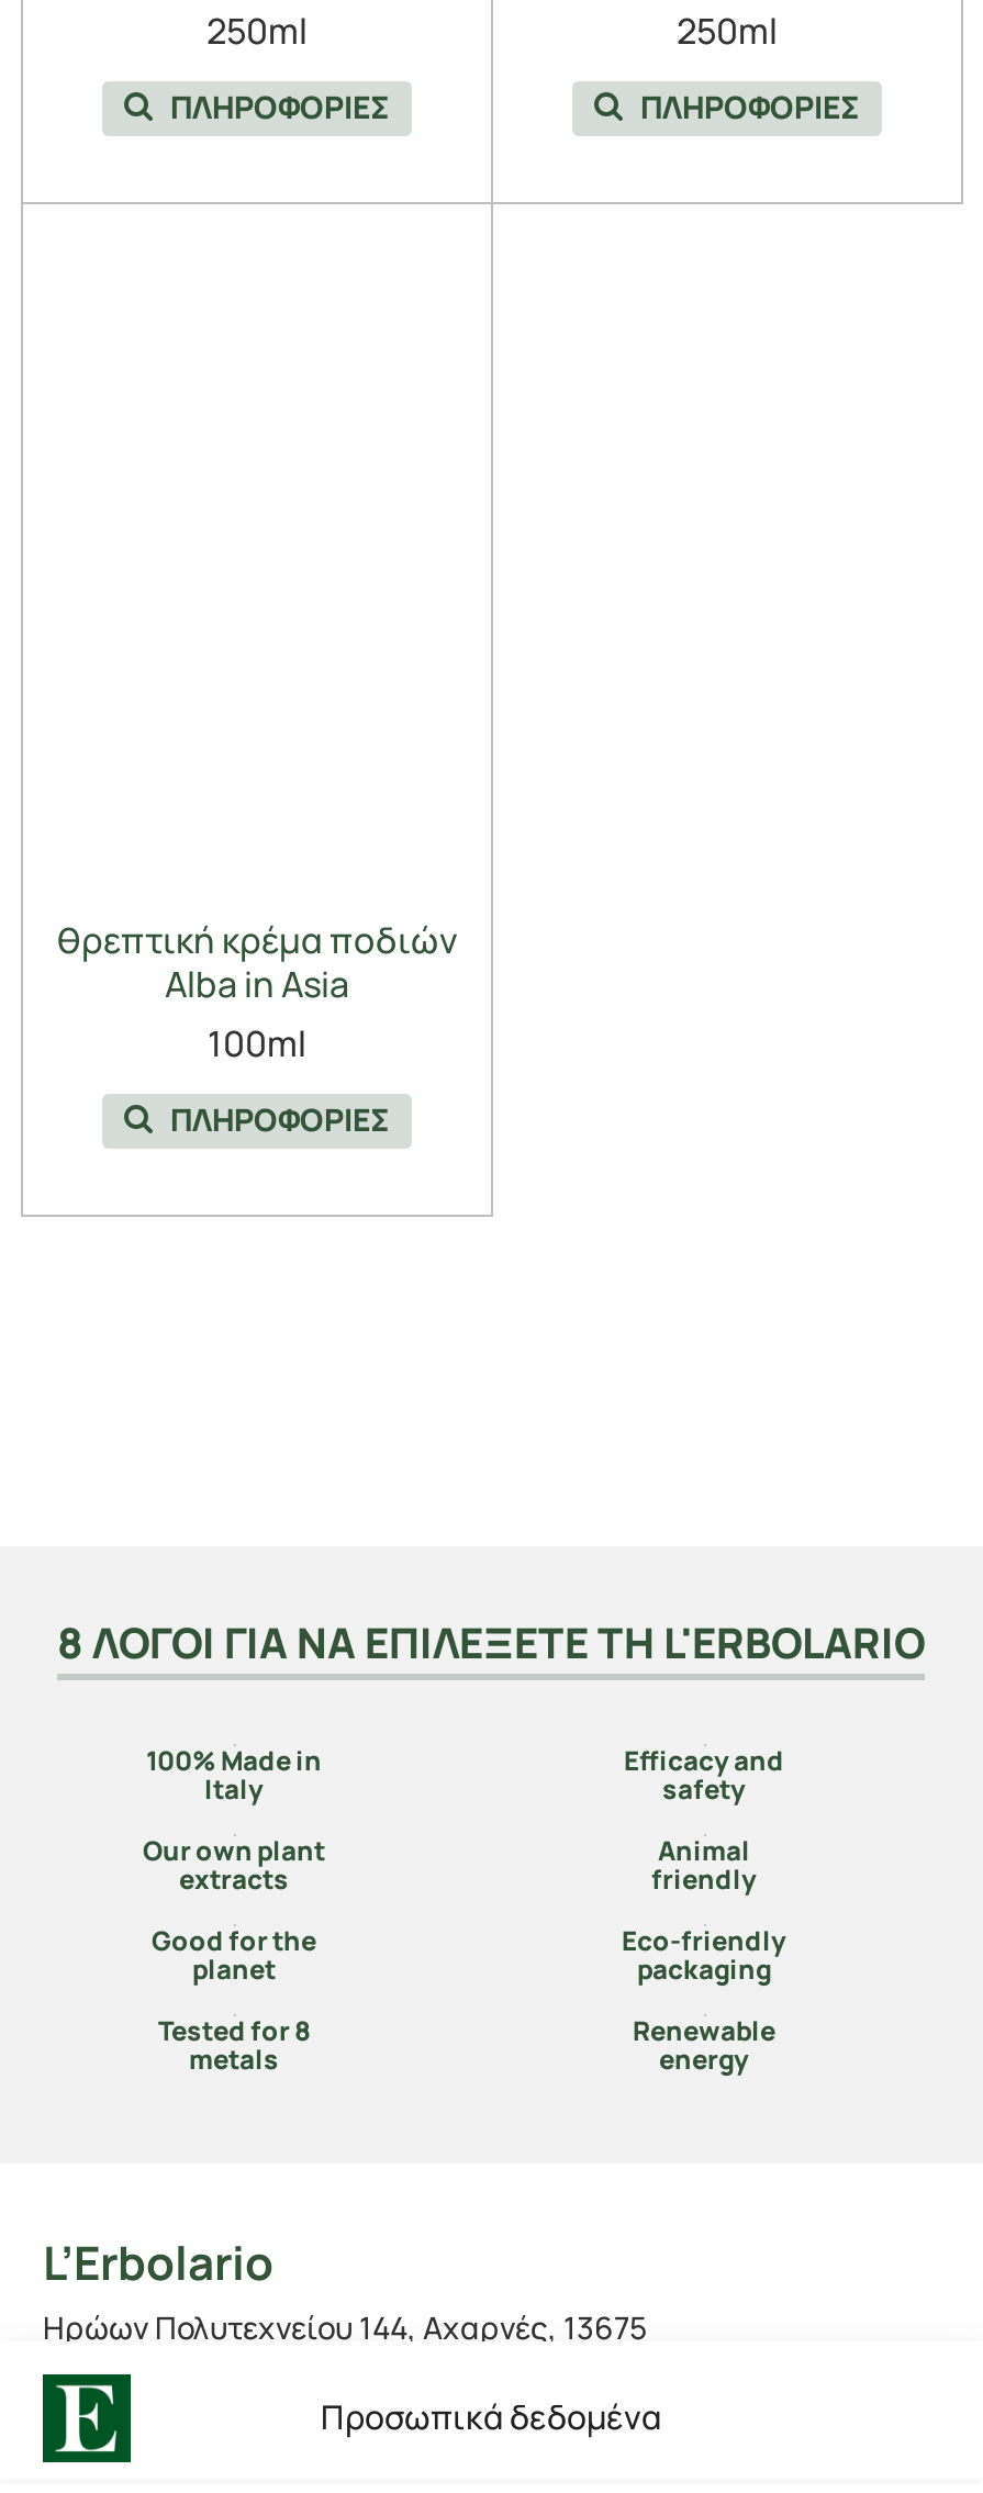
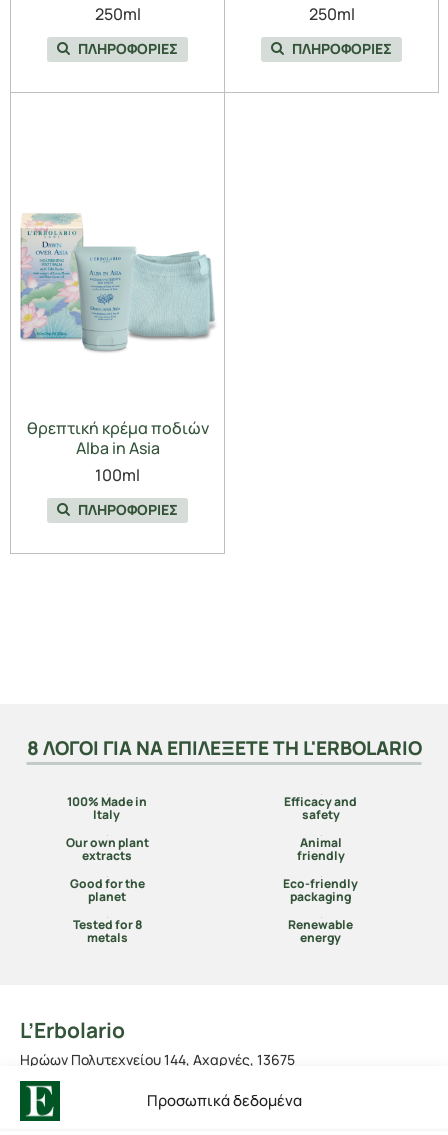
none -> [19,212,216,353] [image]

